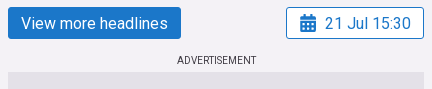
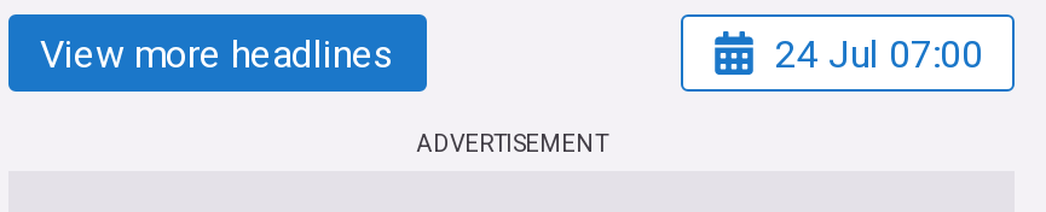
[325,13,411,32] 21 Jul 15:30 -> [775,30,983,76] 24 Jul 07:00

